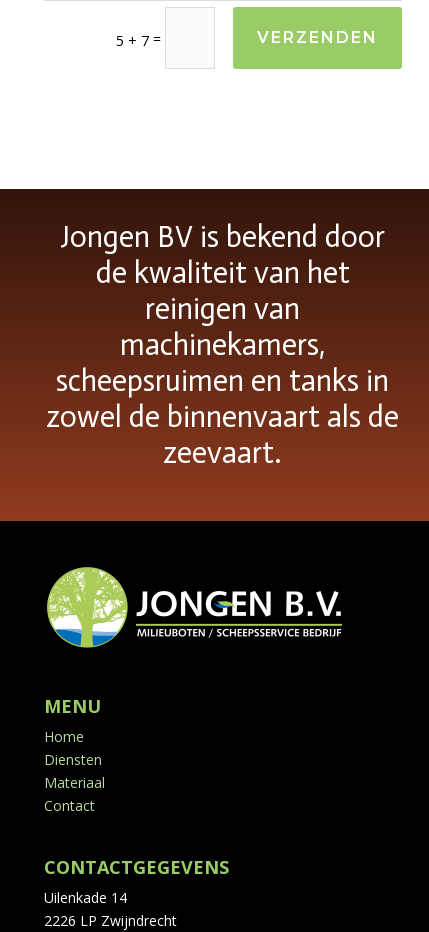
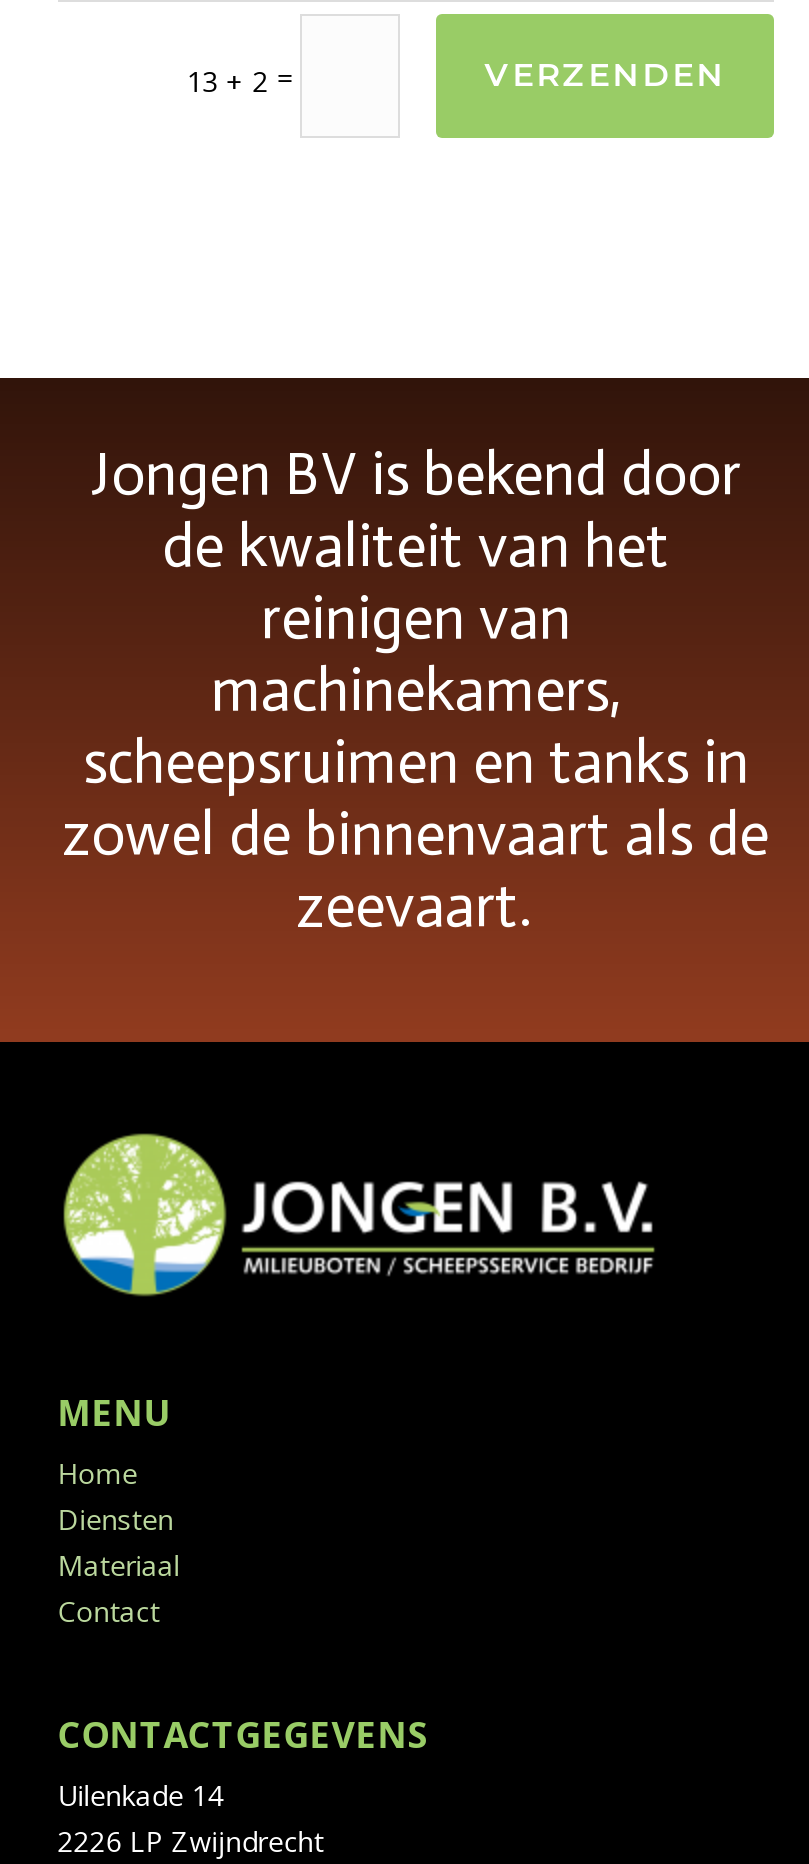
[116,29,165,49] 5 + 7 = -> [186,57,300,99] 13 + 2 =

